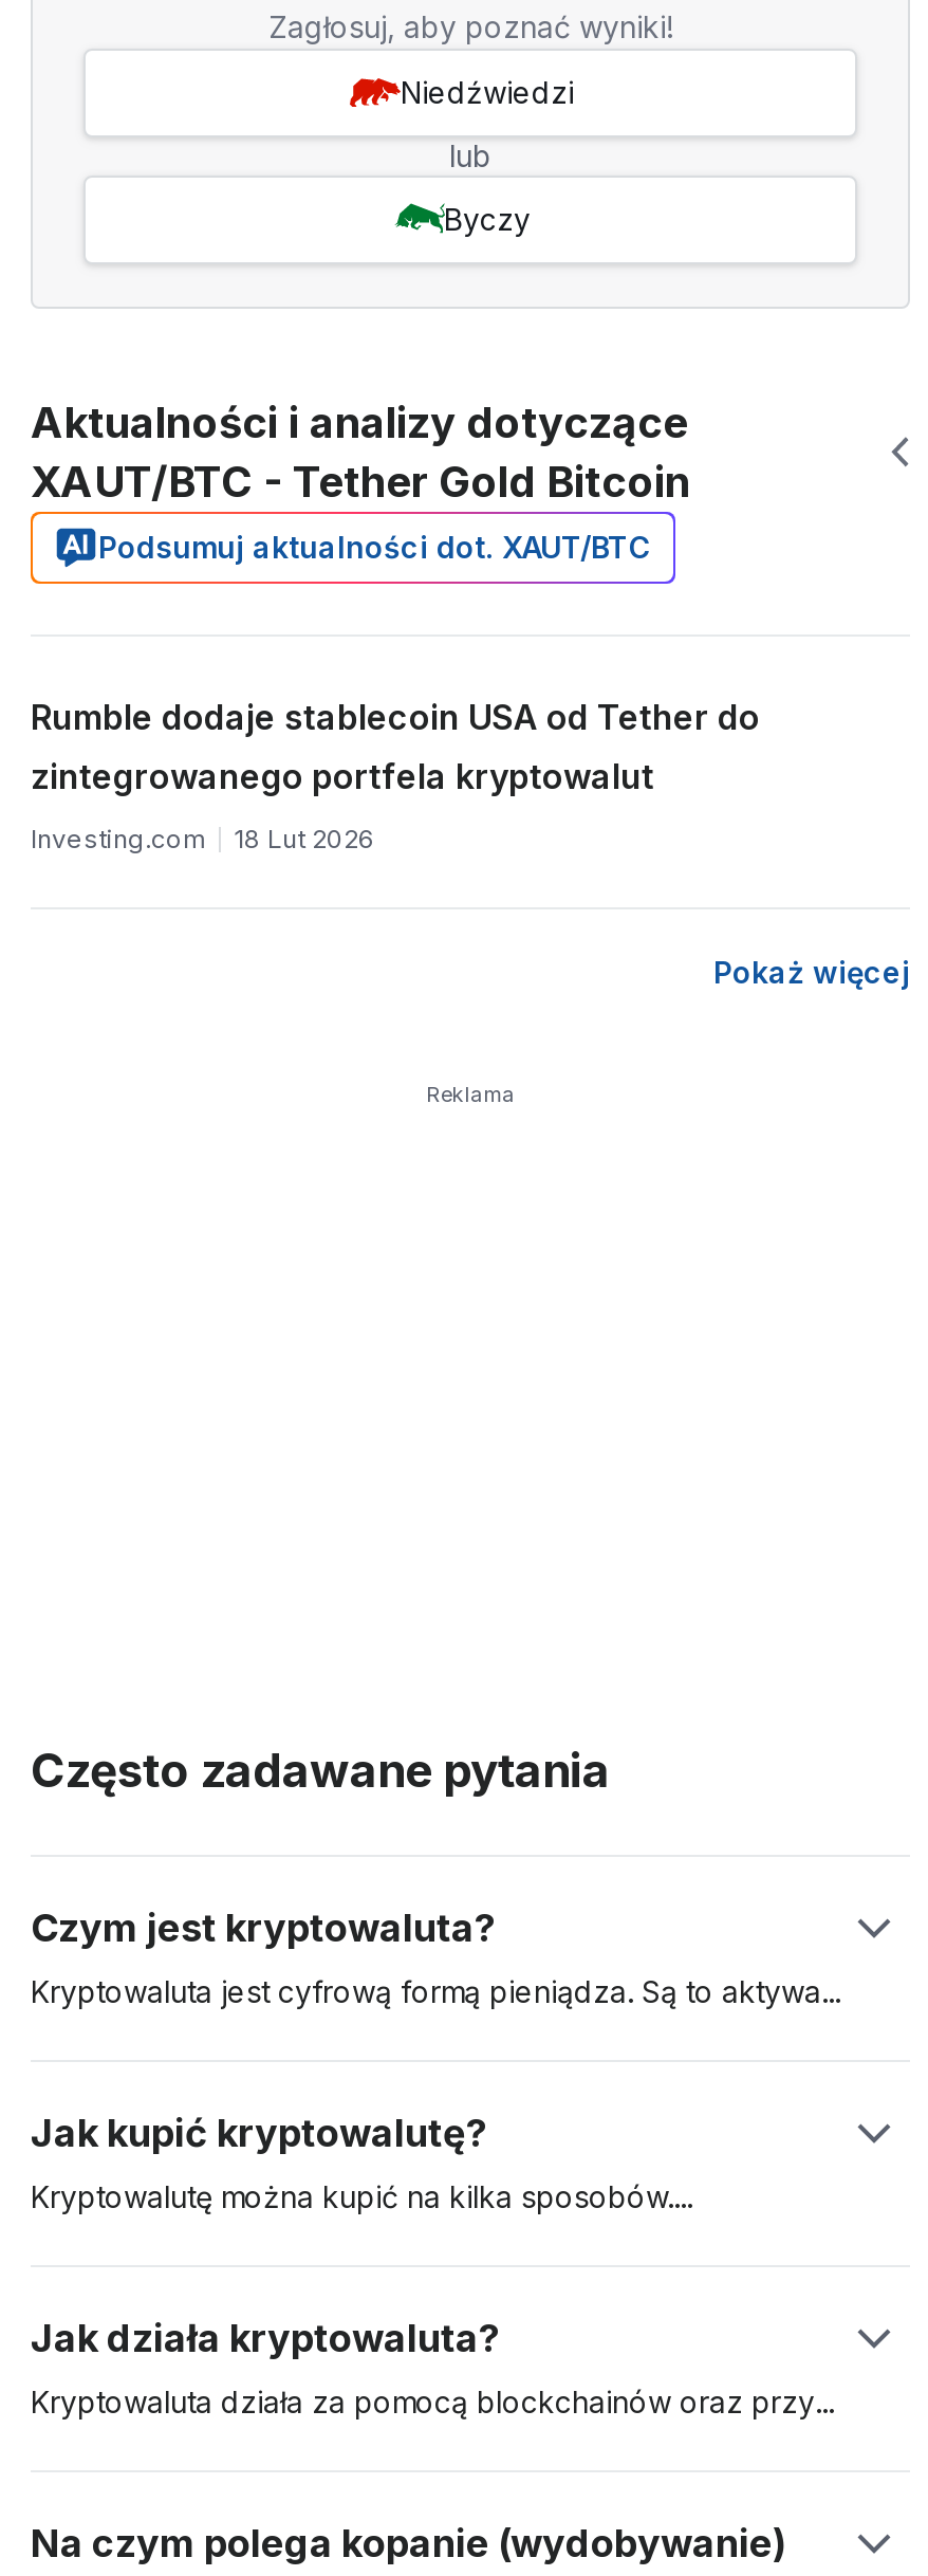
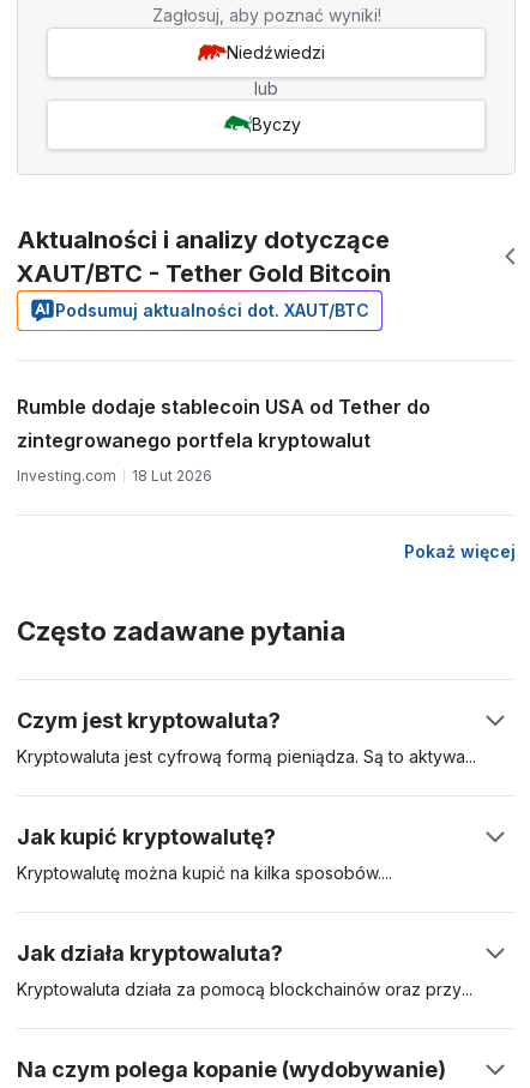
[426,1080,515,1106] Reklama -> none

